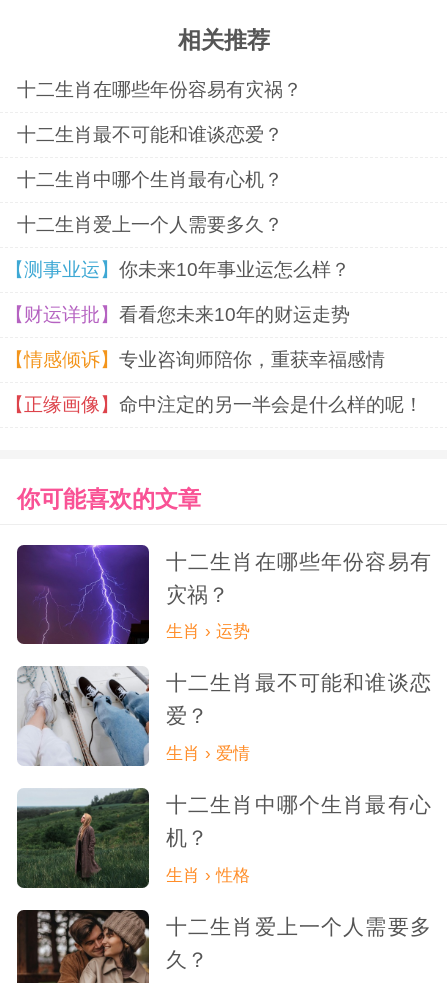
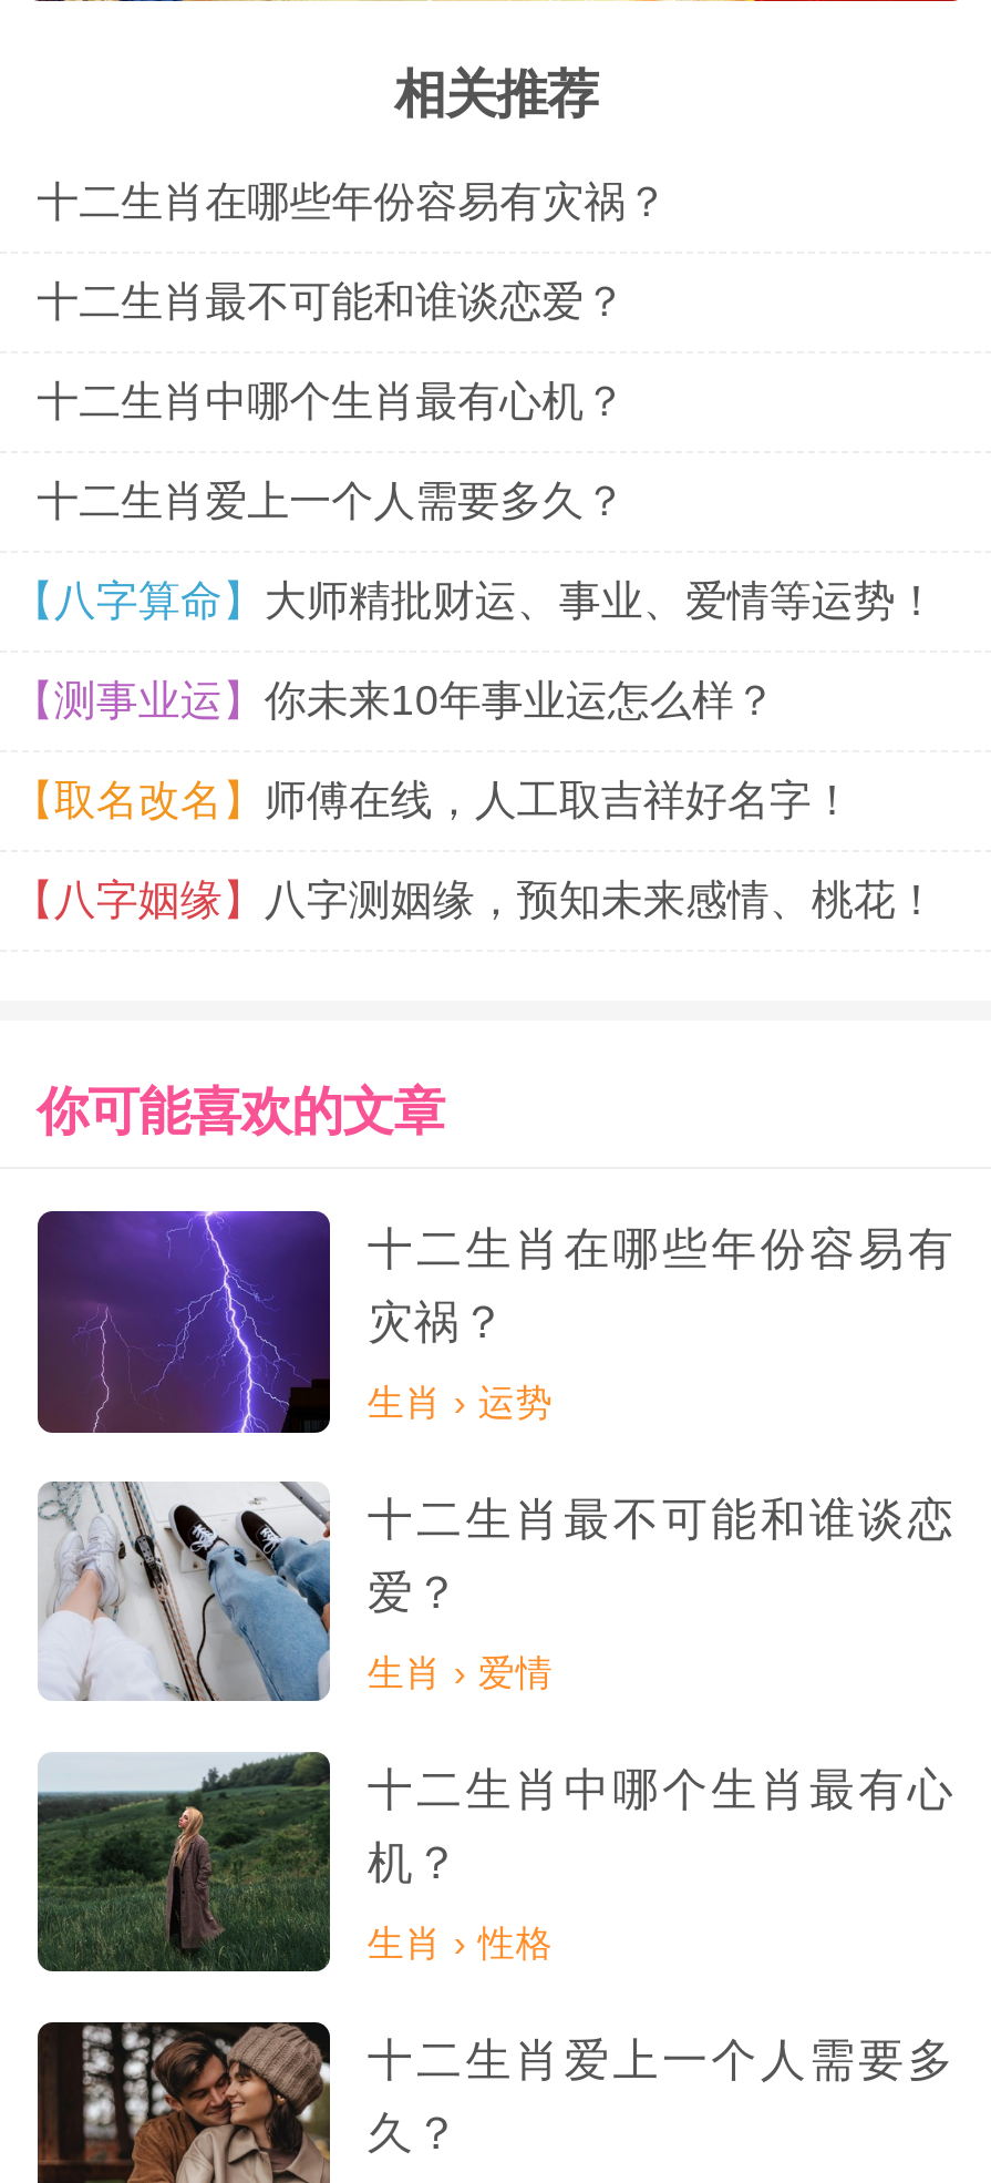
none -> [12,577,938,624] 【八字算命】大师精批财运、事业、爱情等运势！
moved [5,258,350,279] -> [12,677,776,724]: 【测事业运】你未来10年事业运怎么样？
[5,303,423,414] 【财运详批】看看您未来10年的财运走势 | 【情感倾诉】专业咨询师陪你，重获幸福感情 | 【正缘画像】命中注定的另一半会是什么样的呢！ -> [12,777,938,923] 【取名改名】师傅在线，人工取吉祥好名字！ | 【八字姻缘】八字测姻缘，预知未来感情、桃花！

